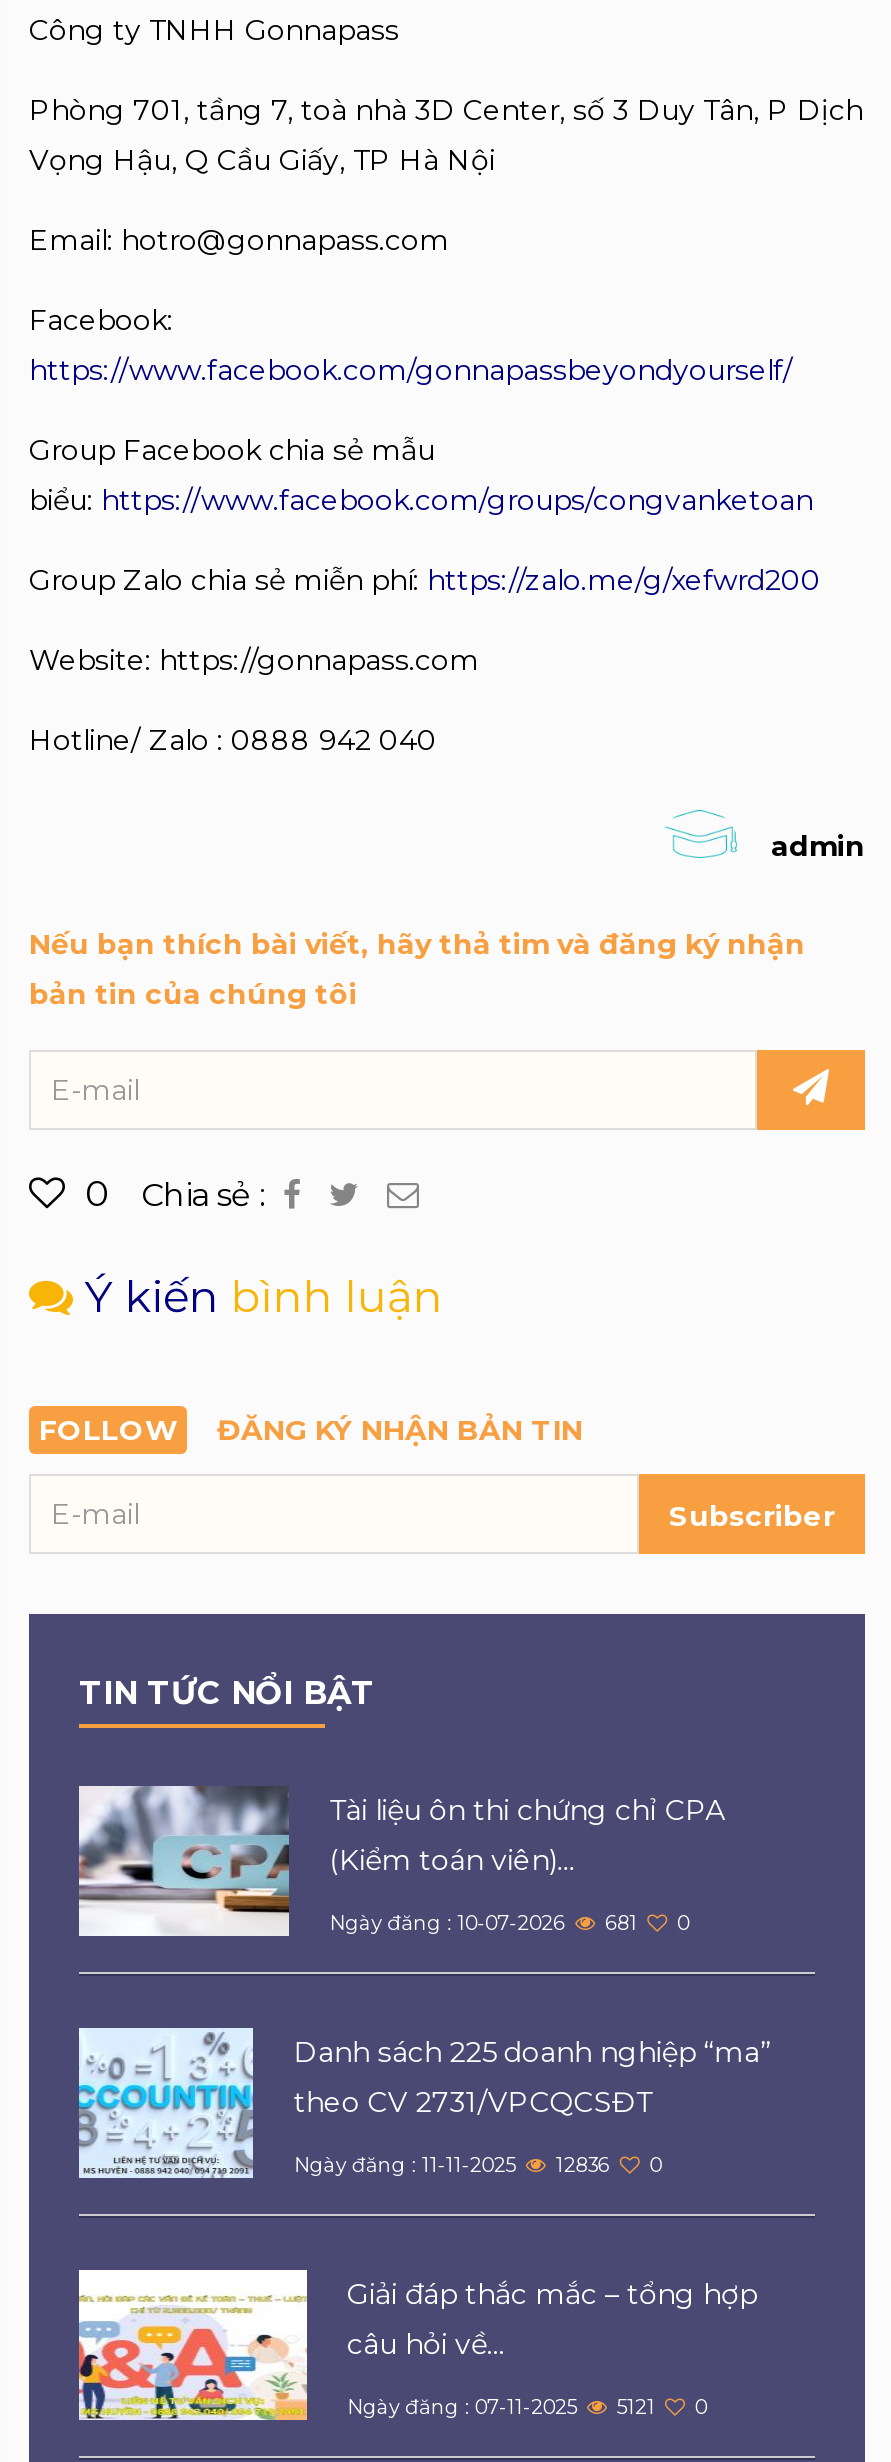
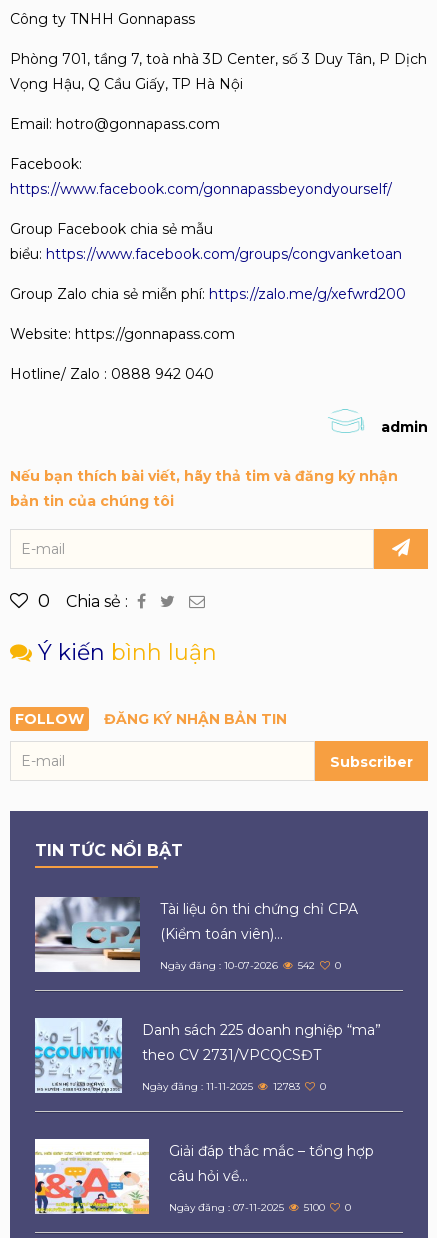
[605,1909,637,1935] 681 -> [298,959,315,972] 542
[556,2151,610,2177] 12836 -> [273,1080,300,1093] 12783
[617,2393,655,2419] 5121 -> [304,1201,325,1214] 5100

